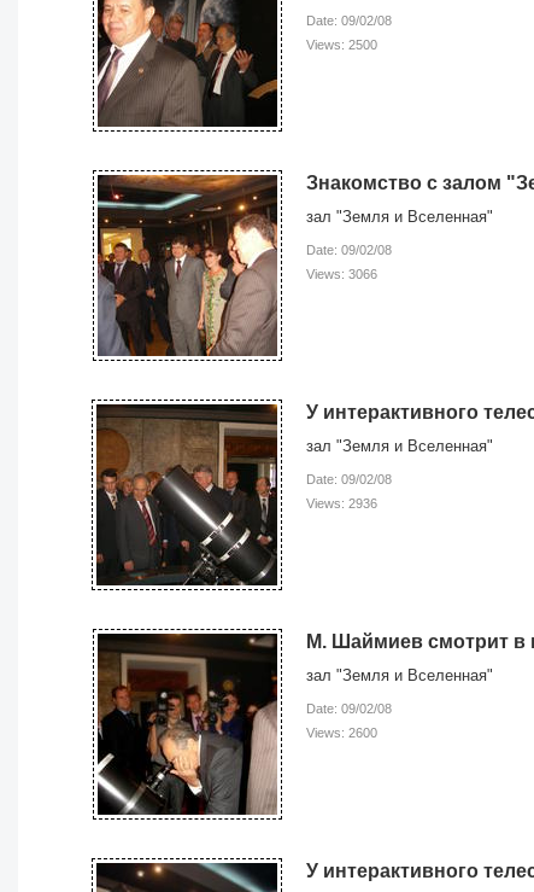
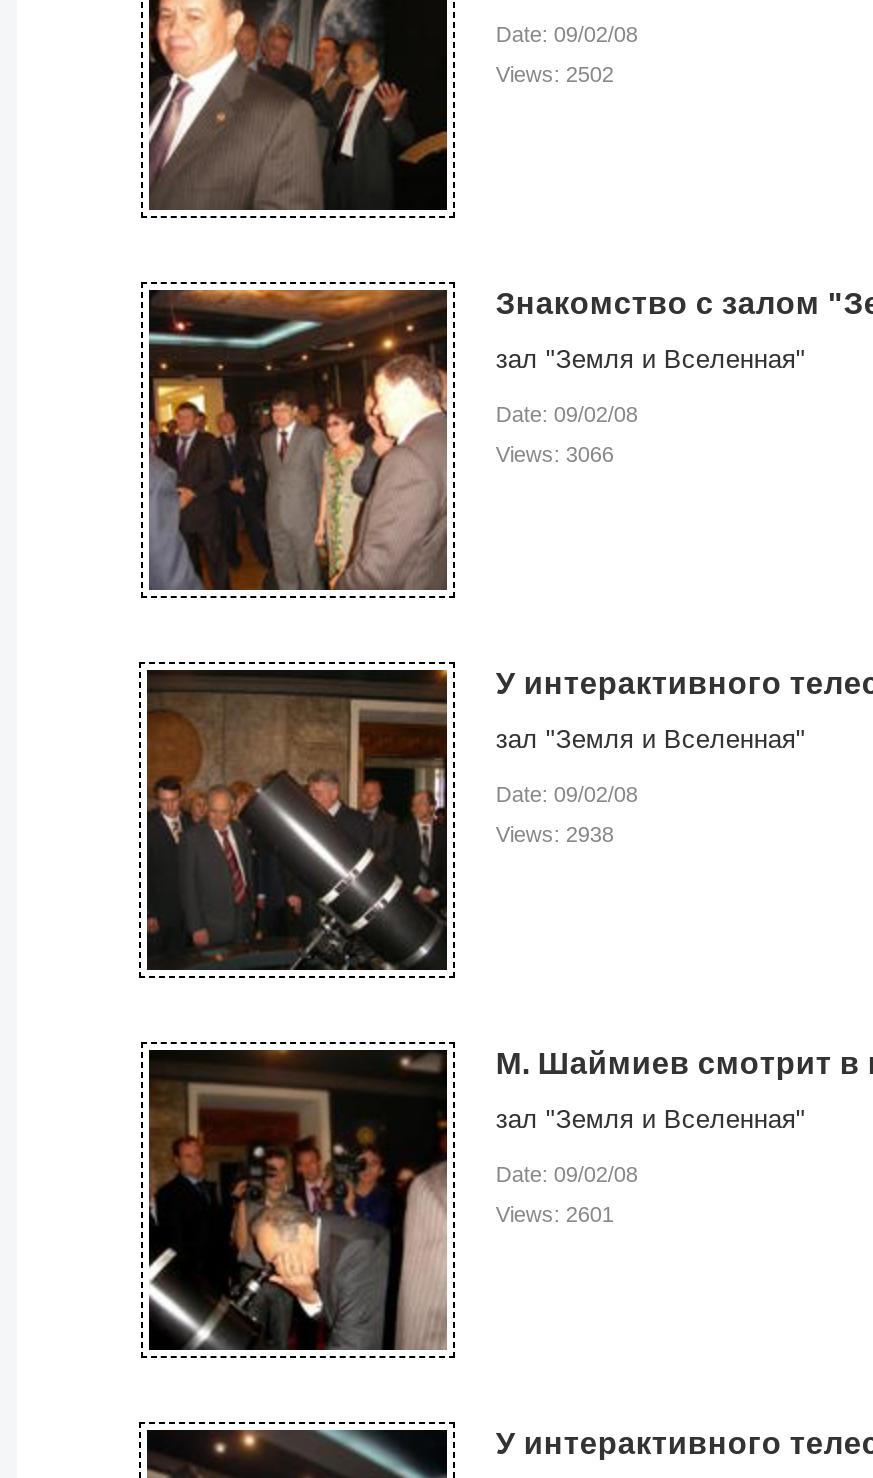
[307,37,378,52] Views: 2500 -> [496,62,614,86] Views: 2502
[307,496,378,510] Views: 2936 -> [496,822,614,846] Views: 2938
[307,725,378,740] Views: 2600 -> [496,1202,614,1226] Views: 2601

